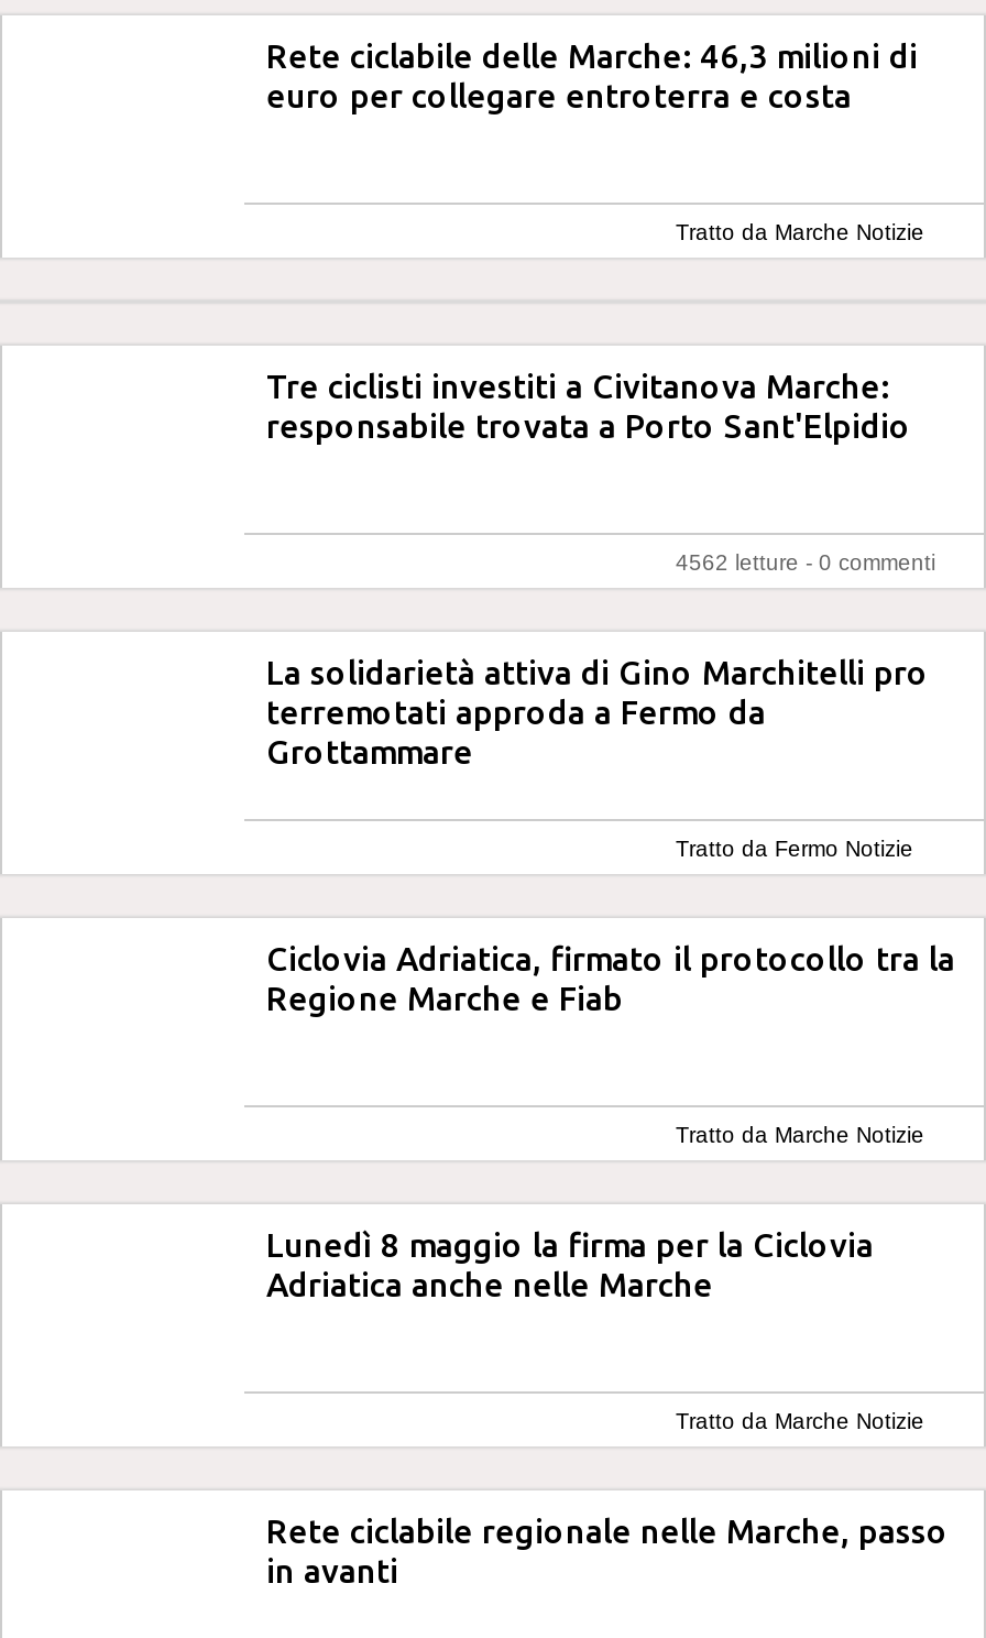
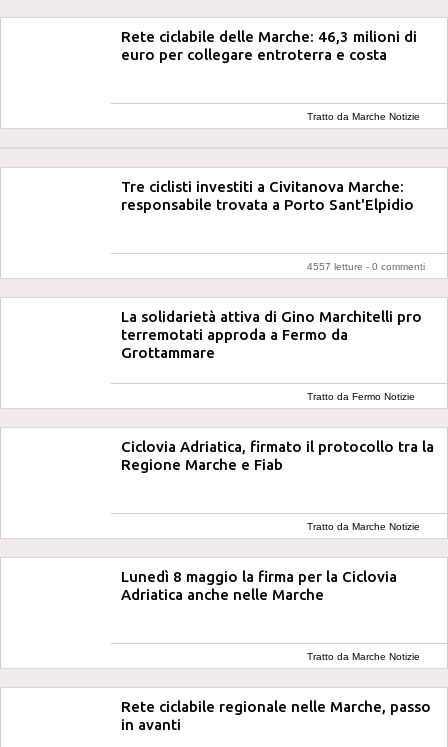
[676,550,935,575] 4562 letture - 0 commenti -> [307,261,425,272] 4557 letture - 0 commenti

